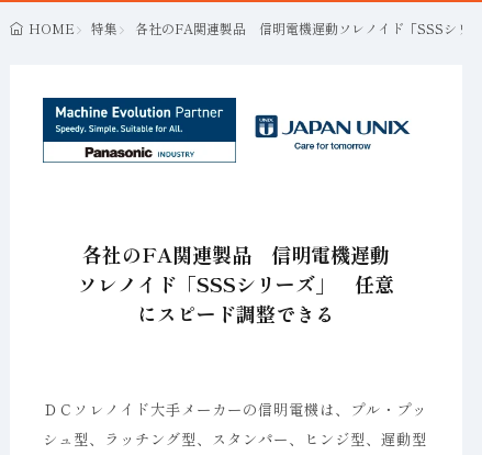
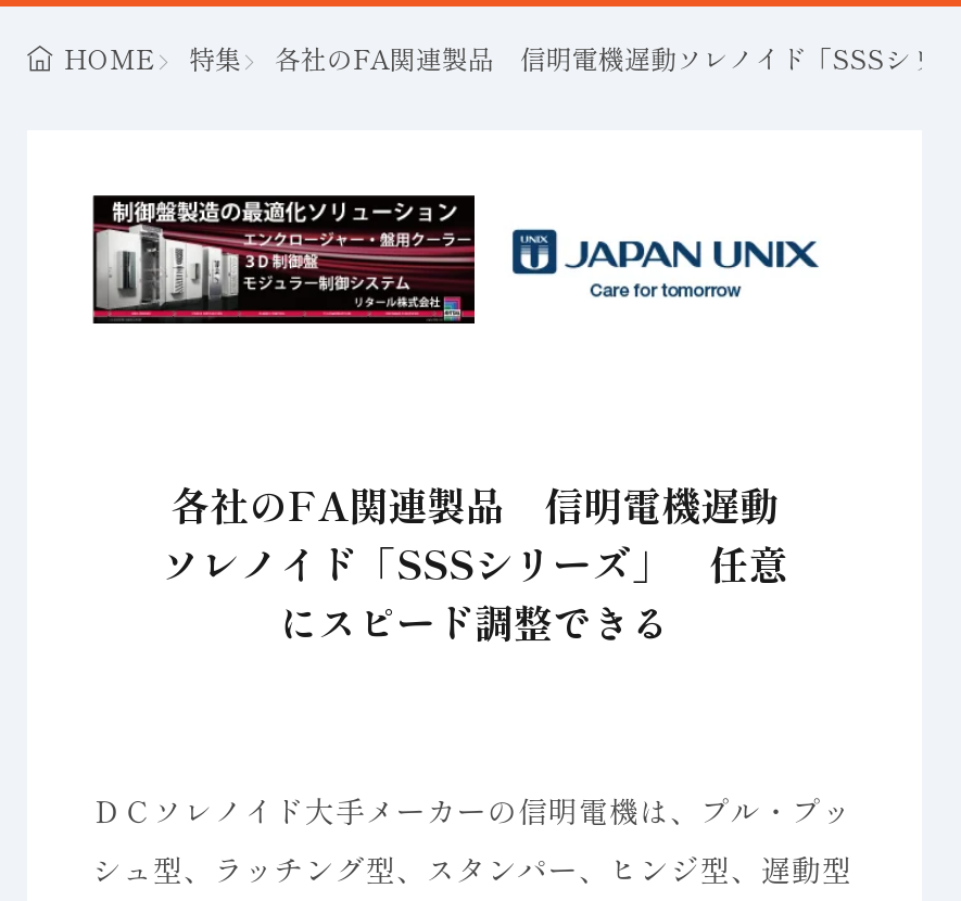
[42,98,237,163] [image] -> [90,195,477,326] [image]

